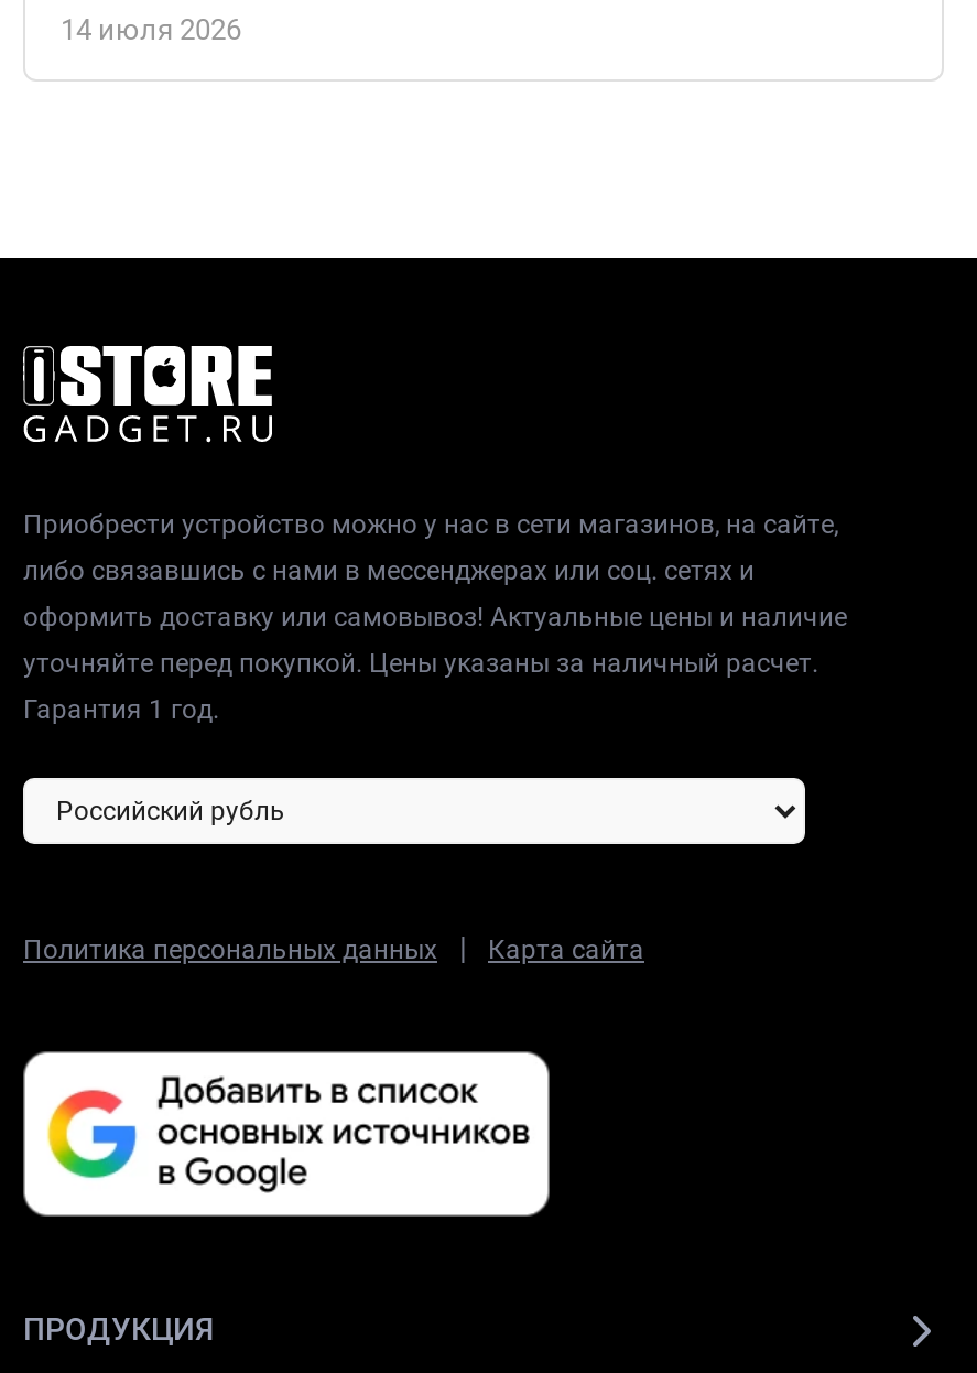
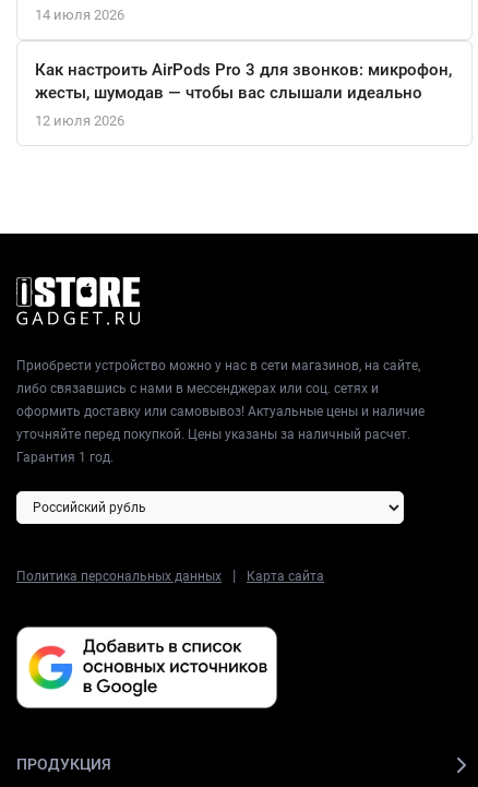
none -> [35,59,452,128] Как настроить AirPods Pro 3 для звонков: микрофон, | жесты, шумодав — чтобы вас слышали идеально | 12 июля 2026

